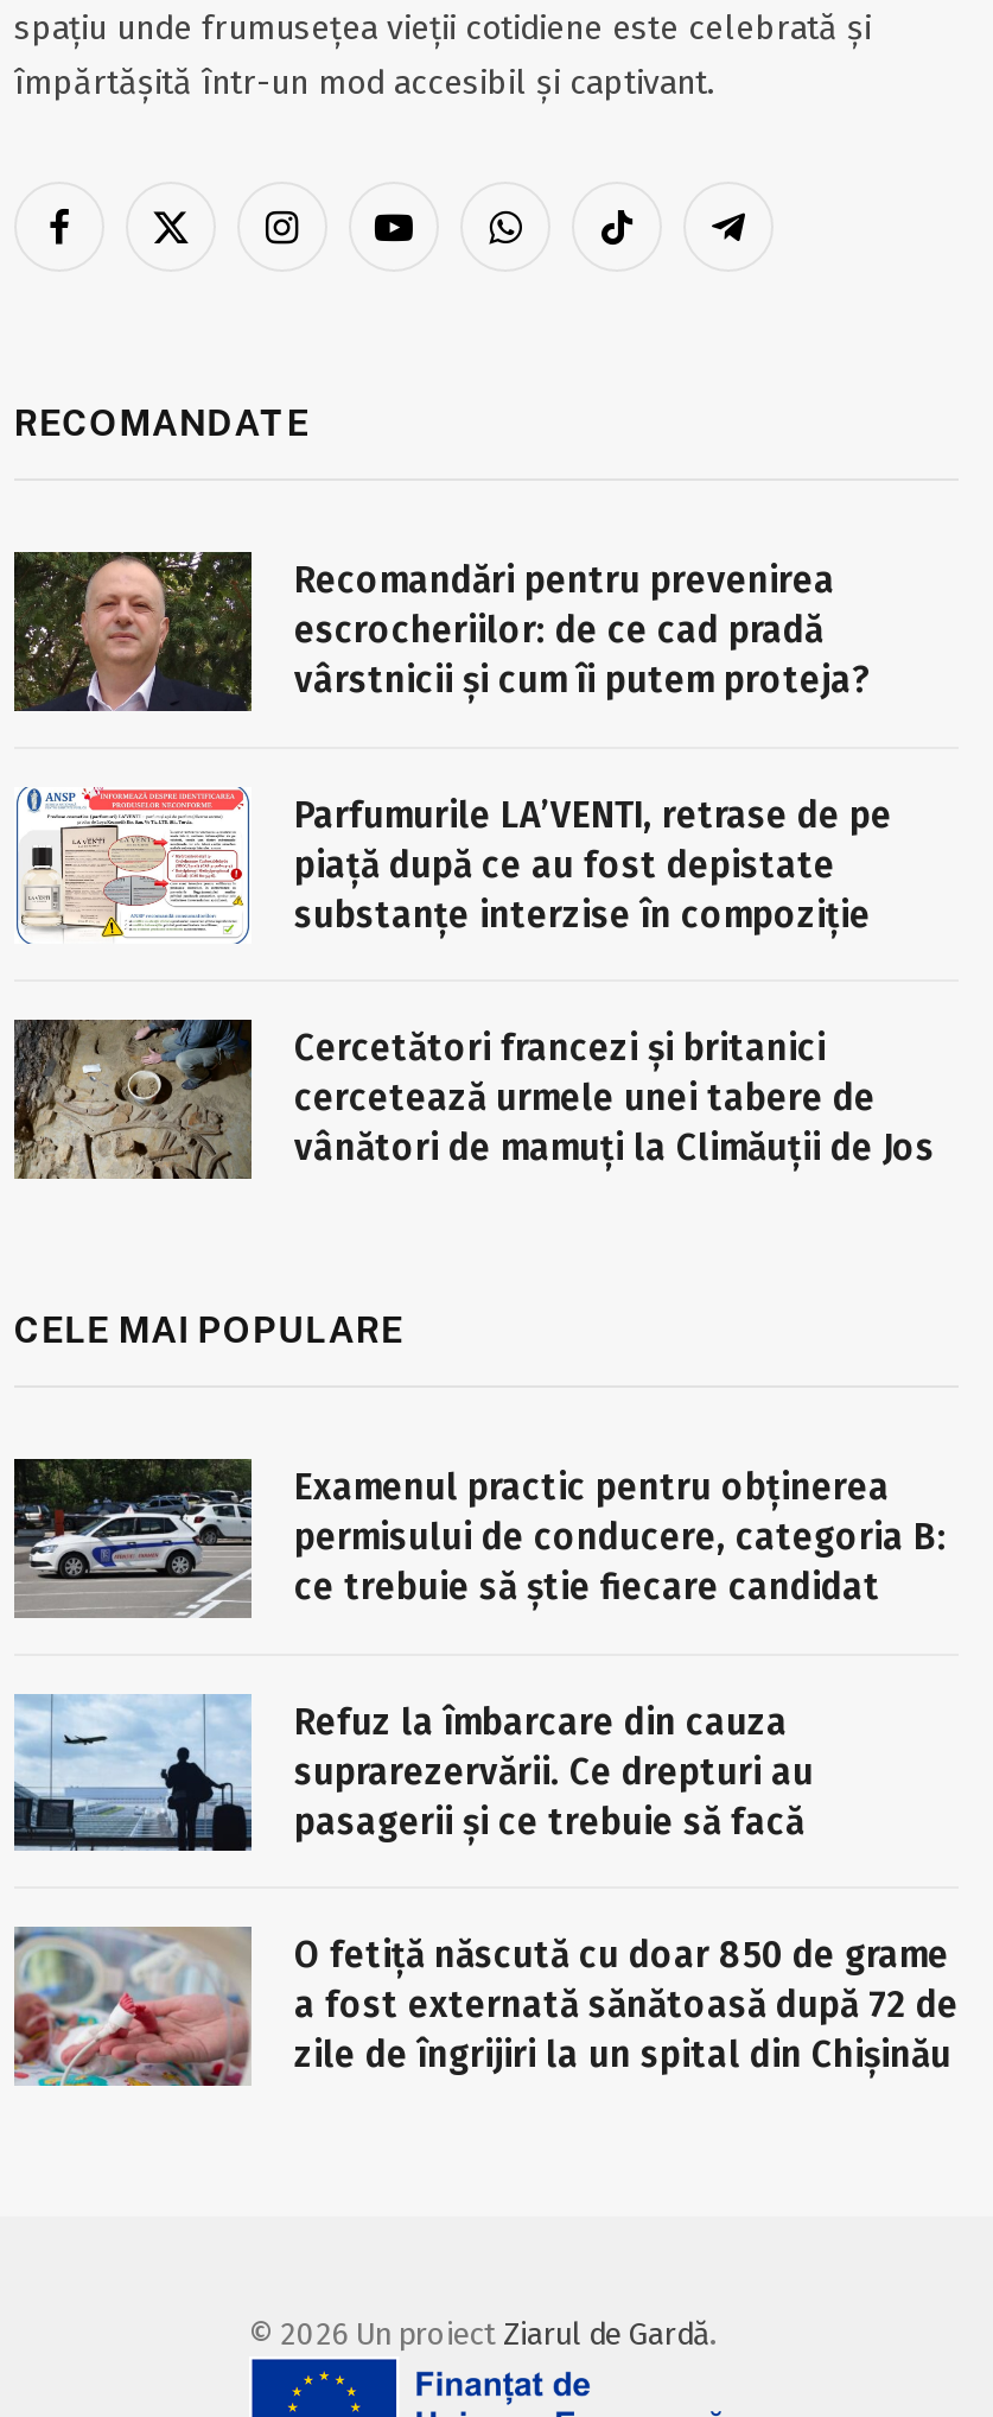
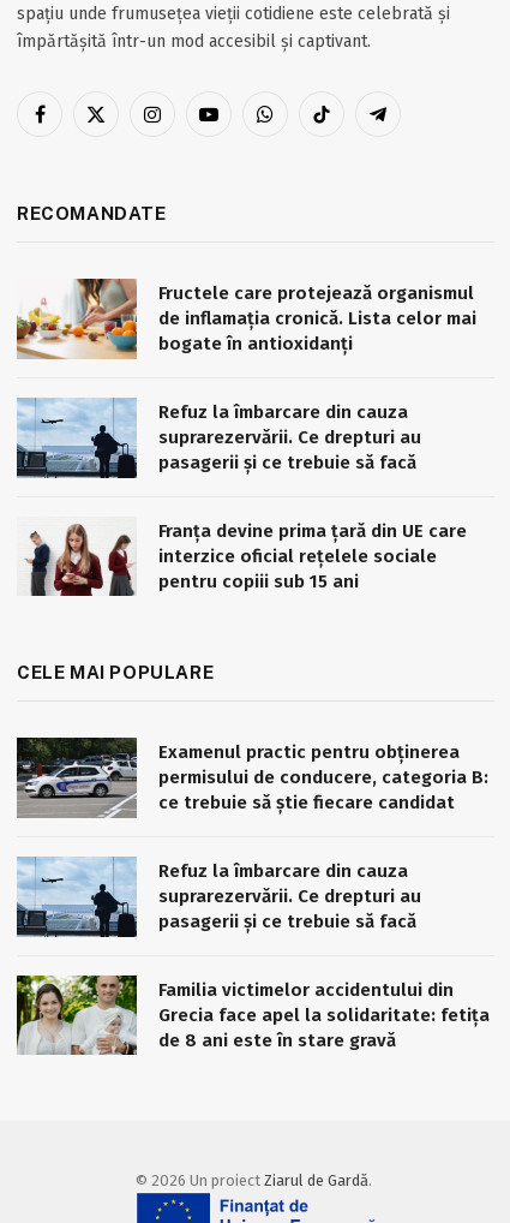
[12,548,871,715] [image] | Recomandări pentru prevenirea | escrocheriilor: de ce cad pradă | vârstnicii și cum îi putem proteja? -> [16,278,476,360] [image] | Fructele care protejează organismul | de inflamația cronică. Lista celor mai | bogate în antioxidanți
[14,786,892,945] [image] | Parfumurile LA’VENTI, retrase de pe | piață după ce au fost depistate | substanțe interzise în compoziție -> [16,396,421,479] [image] | Refuz la îmbarcare din cauza | suprarezervării. Ce drepturi au | pasagerii și ce trebuie să facă
[12,1016,935,1182] [image] | Cercetători francezi și britanici | cercetează urmele unei tabere de | vânători de mamuți la Climăuții de Jos -> [17,515,467,597] [image] | Franța devine prima țară din UE care | interzice oficial rețelele sociale | pentru copiii sub 15 ani
[12,1926,959,2087] [image] | O fetiță născută cu doar 850 de grame | a fost externată sănătoasă după 72 de | zile de îngrijiri la un spital din Chișinău -> [16,974,490,1056] [image] | Familia victimelor accidentului din | Grecia face apel la solidaritate: fetița | de 8 ani este în stare gravă

